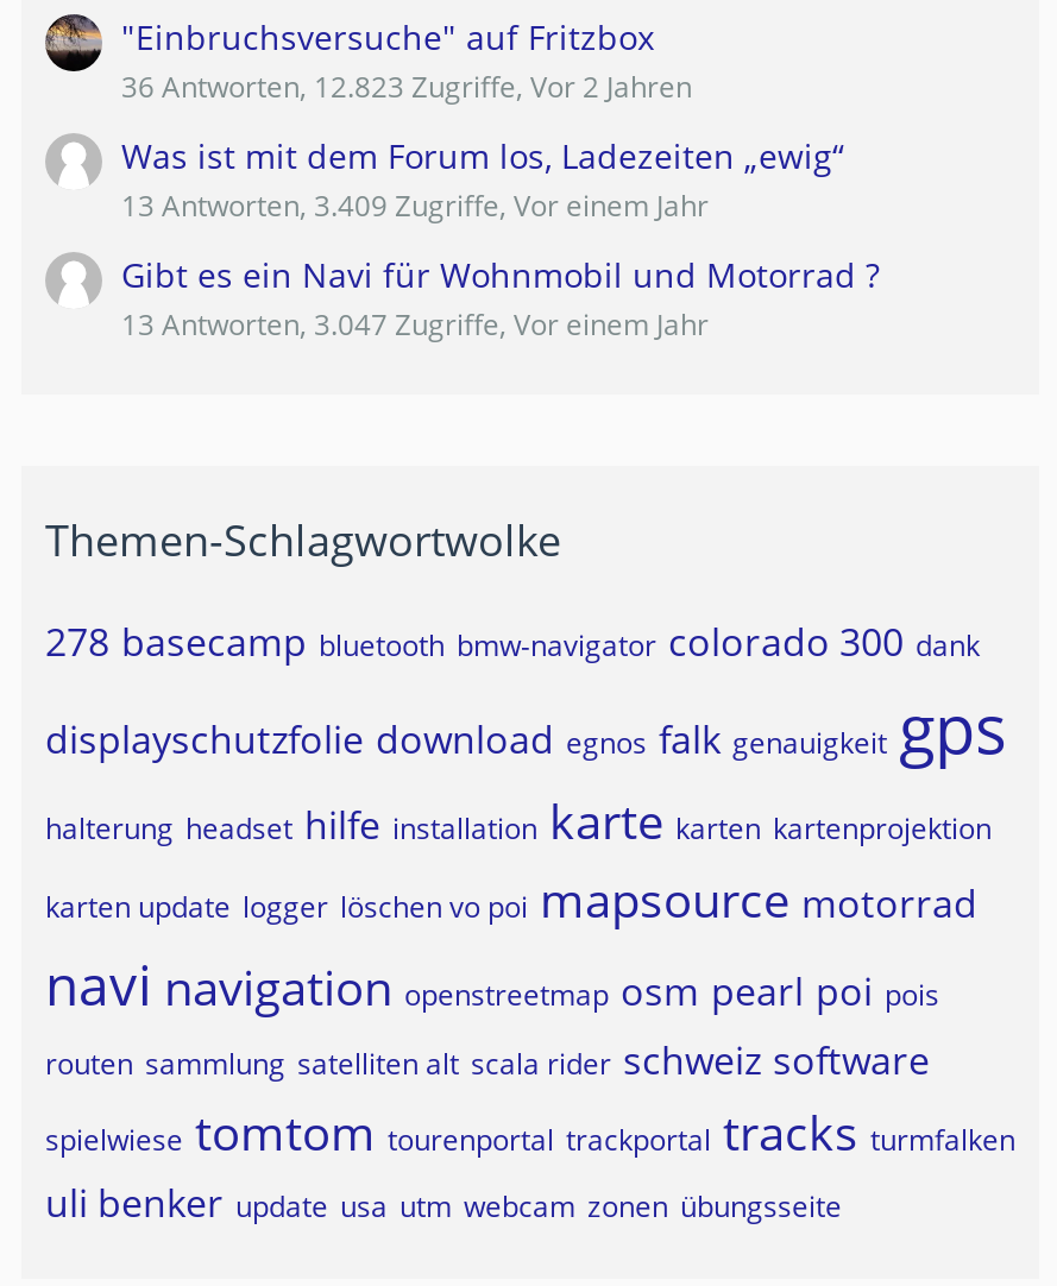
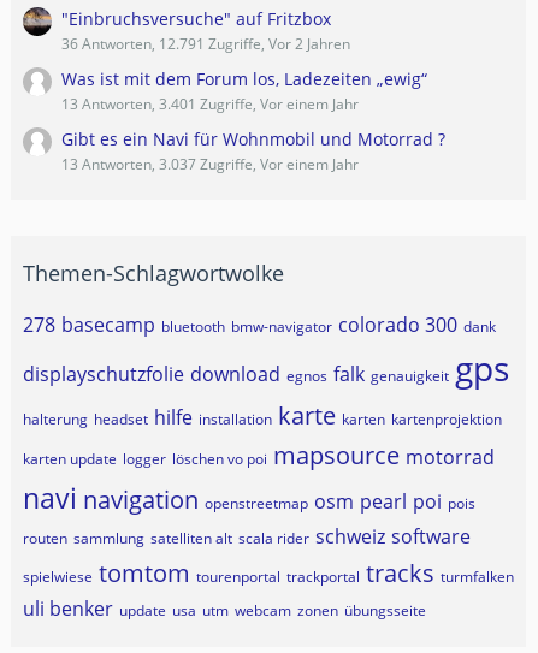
[121,67,692,107] 36 Antworten, 12.823 Zugriffe, Vor 2 Jahren -> [61,34,350,54] 36 Antworten, 12.791 Zugriffe, Vor 2 Jahren
[121,186,709,226] 13 Antworten, 3.409 Zugriffe, Vor einem Jahr -> [61,94,359,114] 13 Antworten, 3.401 Zugriffe, Vor einem Jahr
[121,305,709,345] 13 Antworten, 3.047 Zugriffe, Vor einem Jahr -> [61,154,359,174] 13 Antworten, 3.037 Zugriffe, Vor einem Jahr

